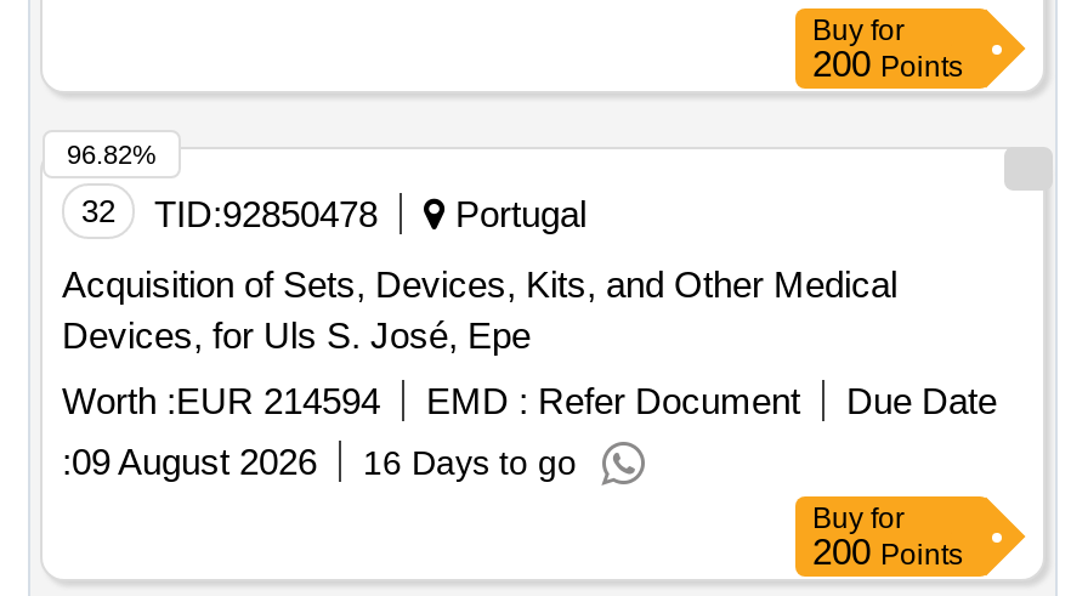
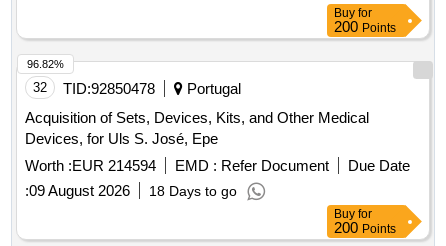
[62,441,577,482] :09 August 2026 16 Days to go -> [25,182,237,199] :09 August 2026 18 Days to go

